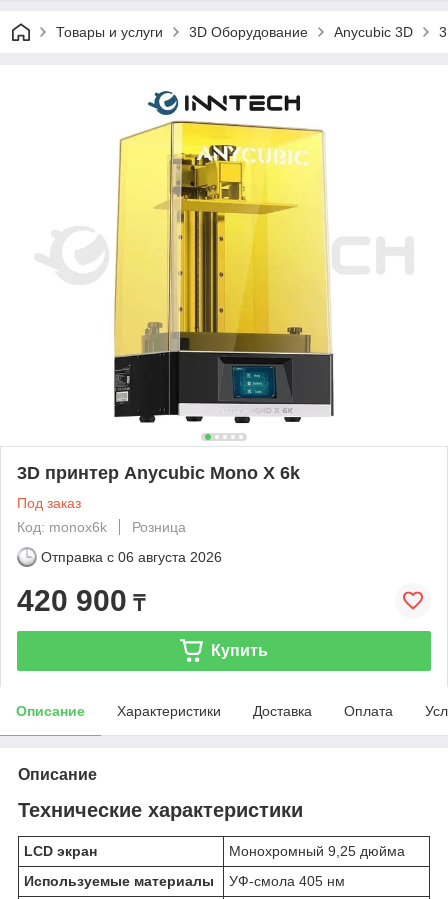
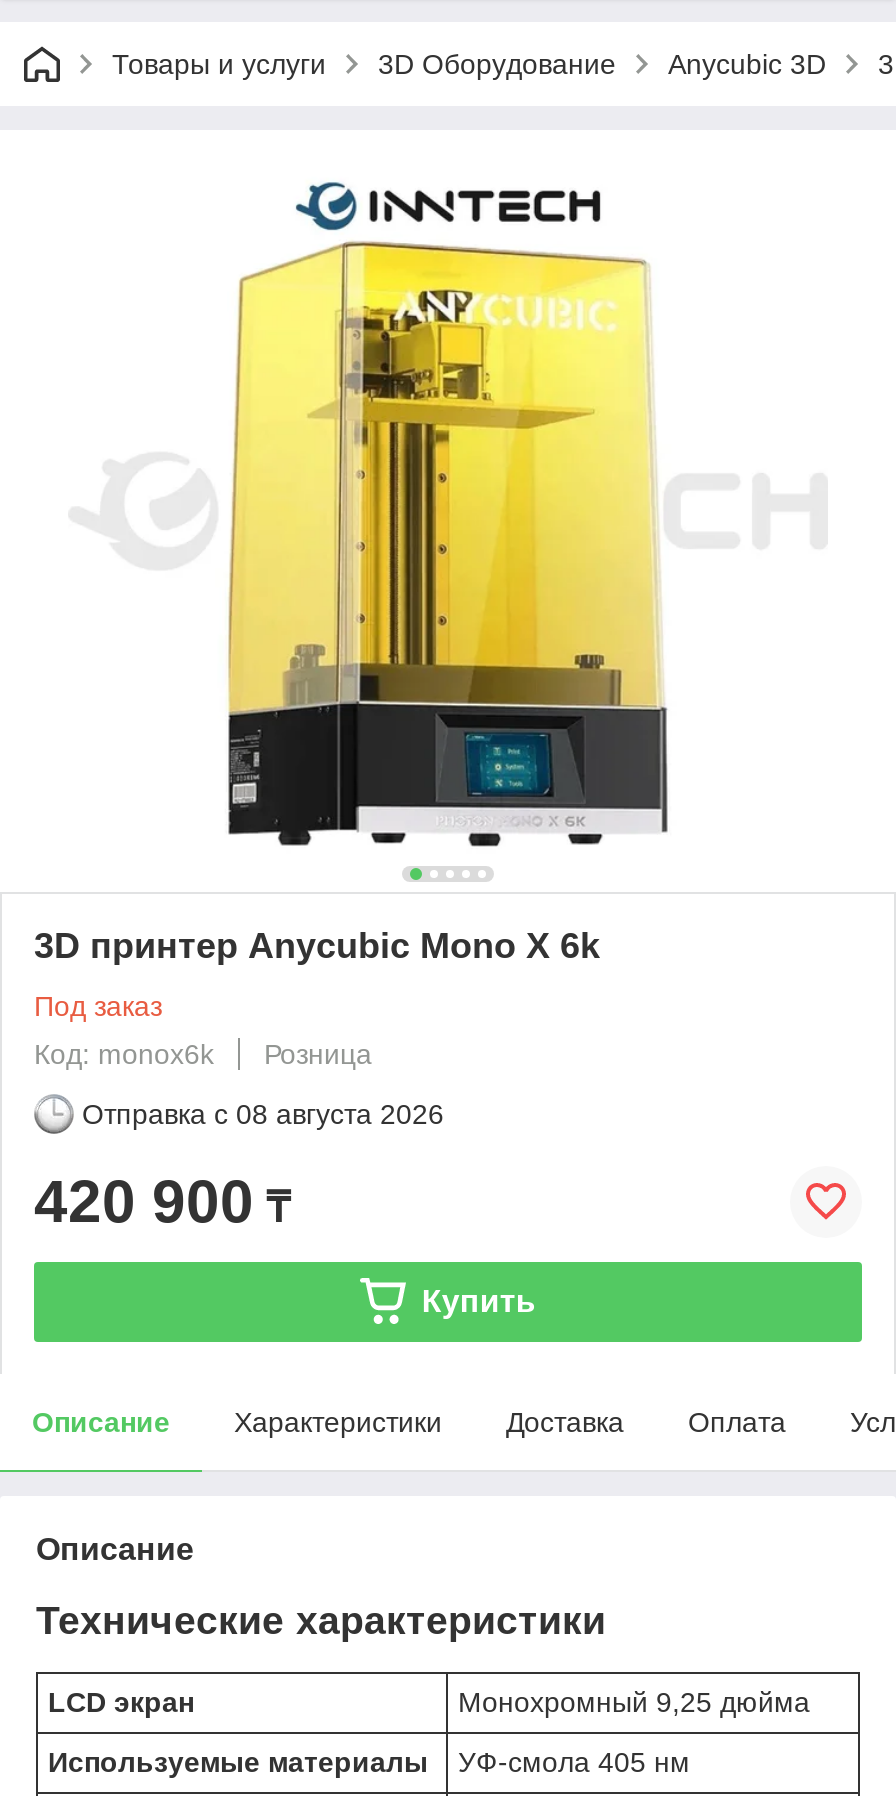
[41,549,222,565] Отправка с 06 августа 2026 -> [82,1098,444,1130] Отправка с 08 августа 2026

